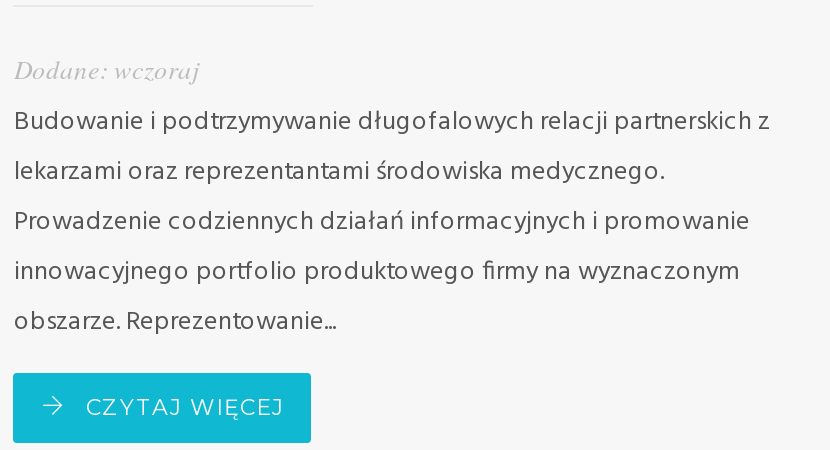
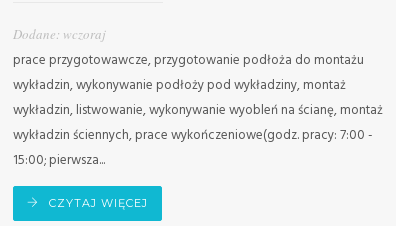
[14,100,770,342] Budowanie i podtrzymywanie długofalowych relacji partnerskich z | lekarzami oraz reprezentantami środowiska medycznego. | Prowadzenie codziennych działań informacyjnych i promowanie | innowacyjnego portfolio produktowego firmy na wyznaczonym | obszarze. Reprezentowanie... -> [13,50,383,171] prace przygotowawcze, przygotowanie podłoża do montażu | wykładzin, wykonywanie podłoży pod wykładziny, montaż | wykładzin, listwowanie, wykonywanie wyobleń na ścianę, montaż | wykładzin ściennych, prace wykończeniowe(godz. pracy: 7:00 - | 15:00; pierwsza...

